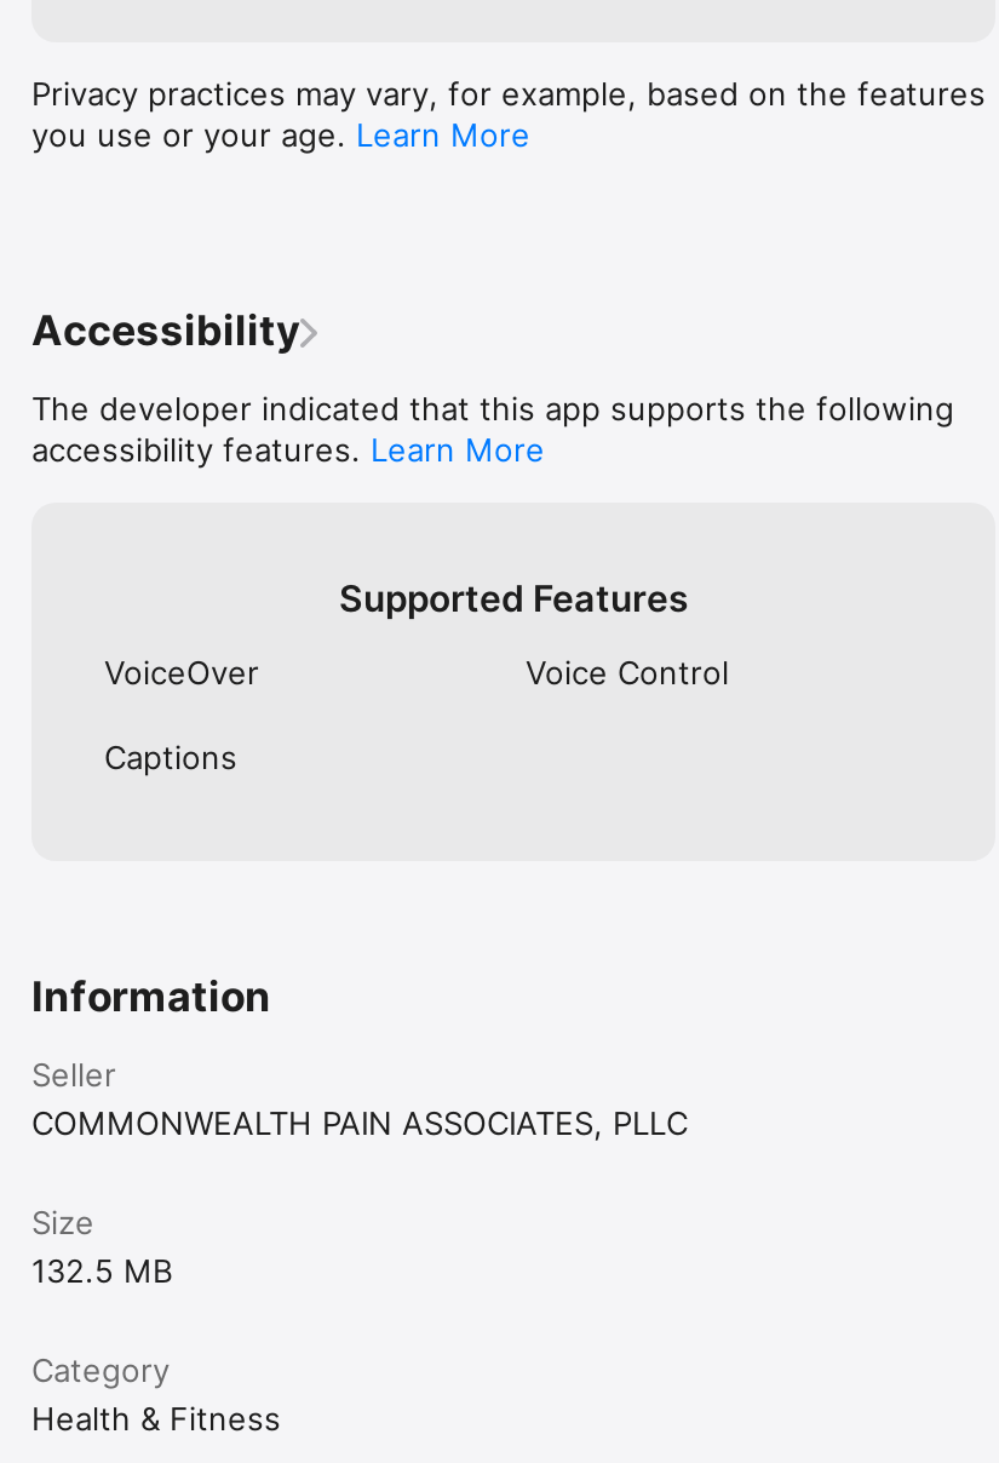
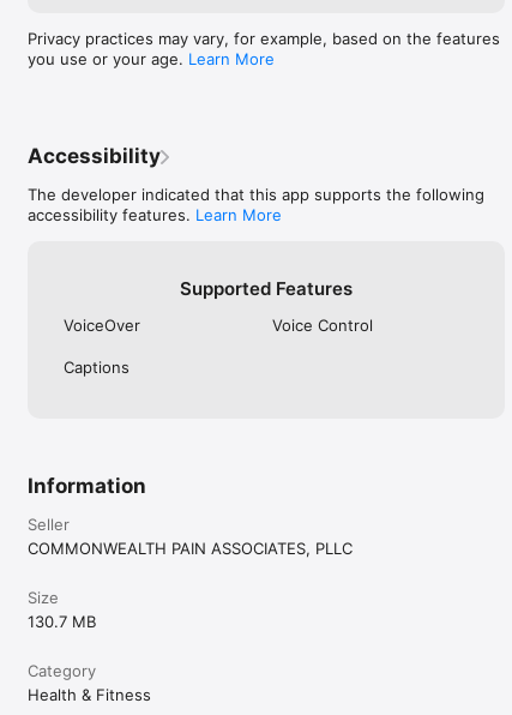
[31,1251,172,1289] 132.5 MB -> [28,612,96,631] 130.7 MB

